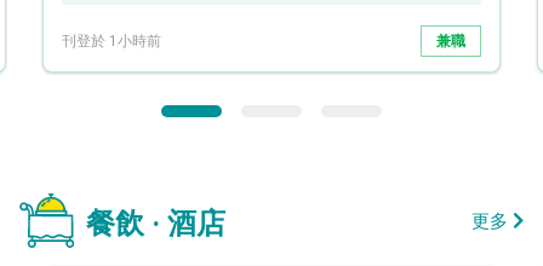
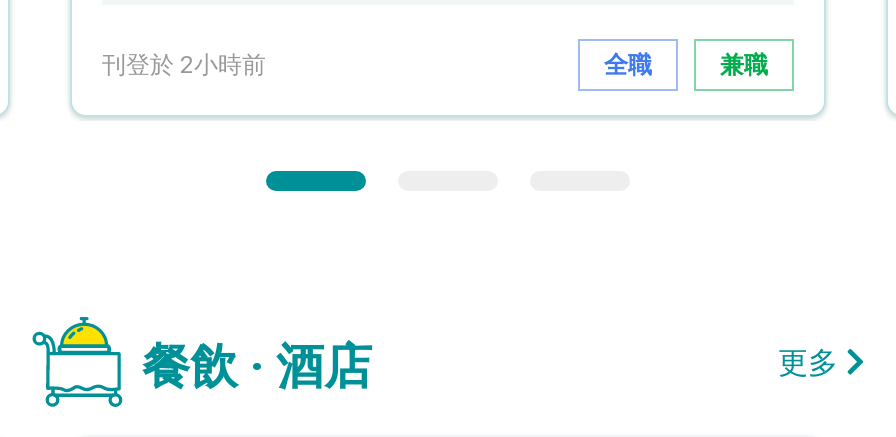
[62,32,161,49] 刊登於 1小時前 -> [102,50,652,78] 刊登於 2小時前 | 全職

